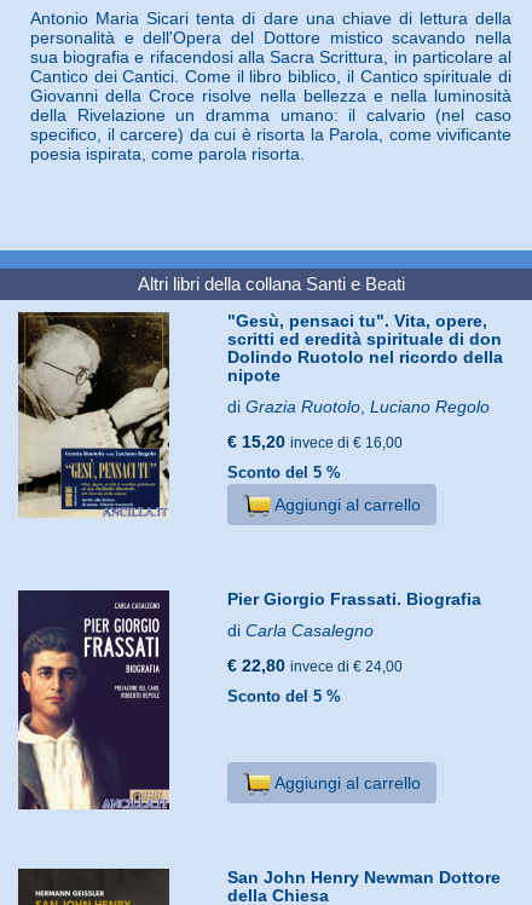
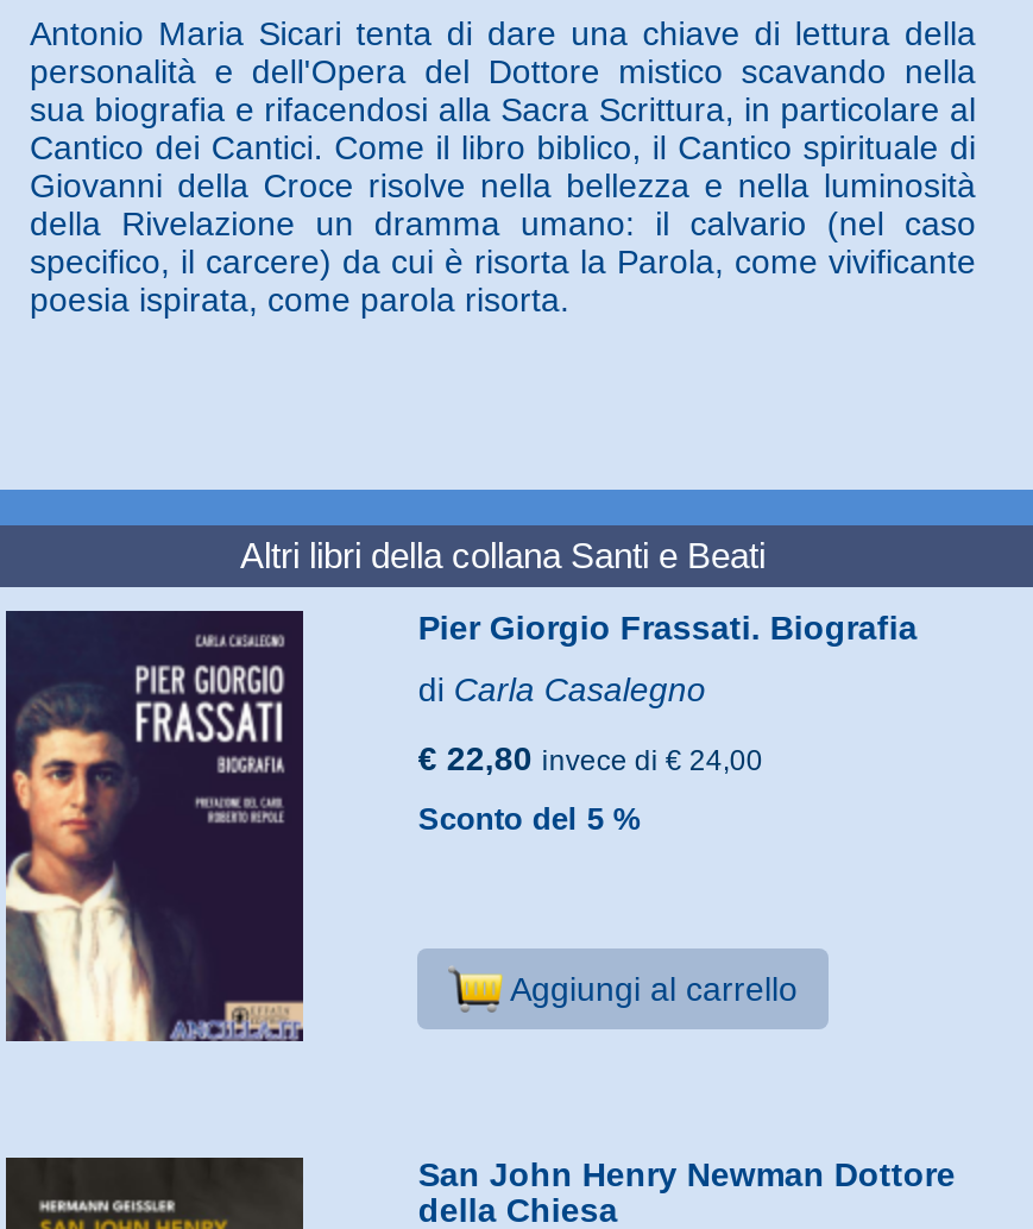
[17,312,170,518] [image] -> none
[228,311,503,514] "Gesù, pensaci tu". Vita, opere, | scritti ed eredità spirituale di don | Dolindo Ruotolo nel ricordo della | nipote | di Grazia Ruotolo, Luciano Regolo | € 15,20 invece di € 16,00 | Sconto del 5 % | Aggiungi al carrello -> none

